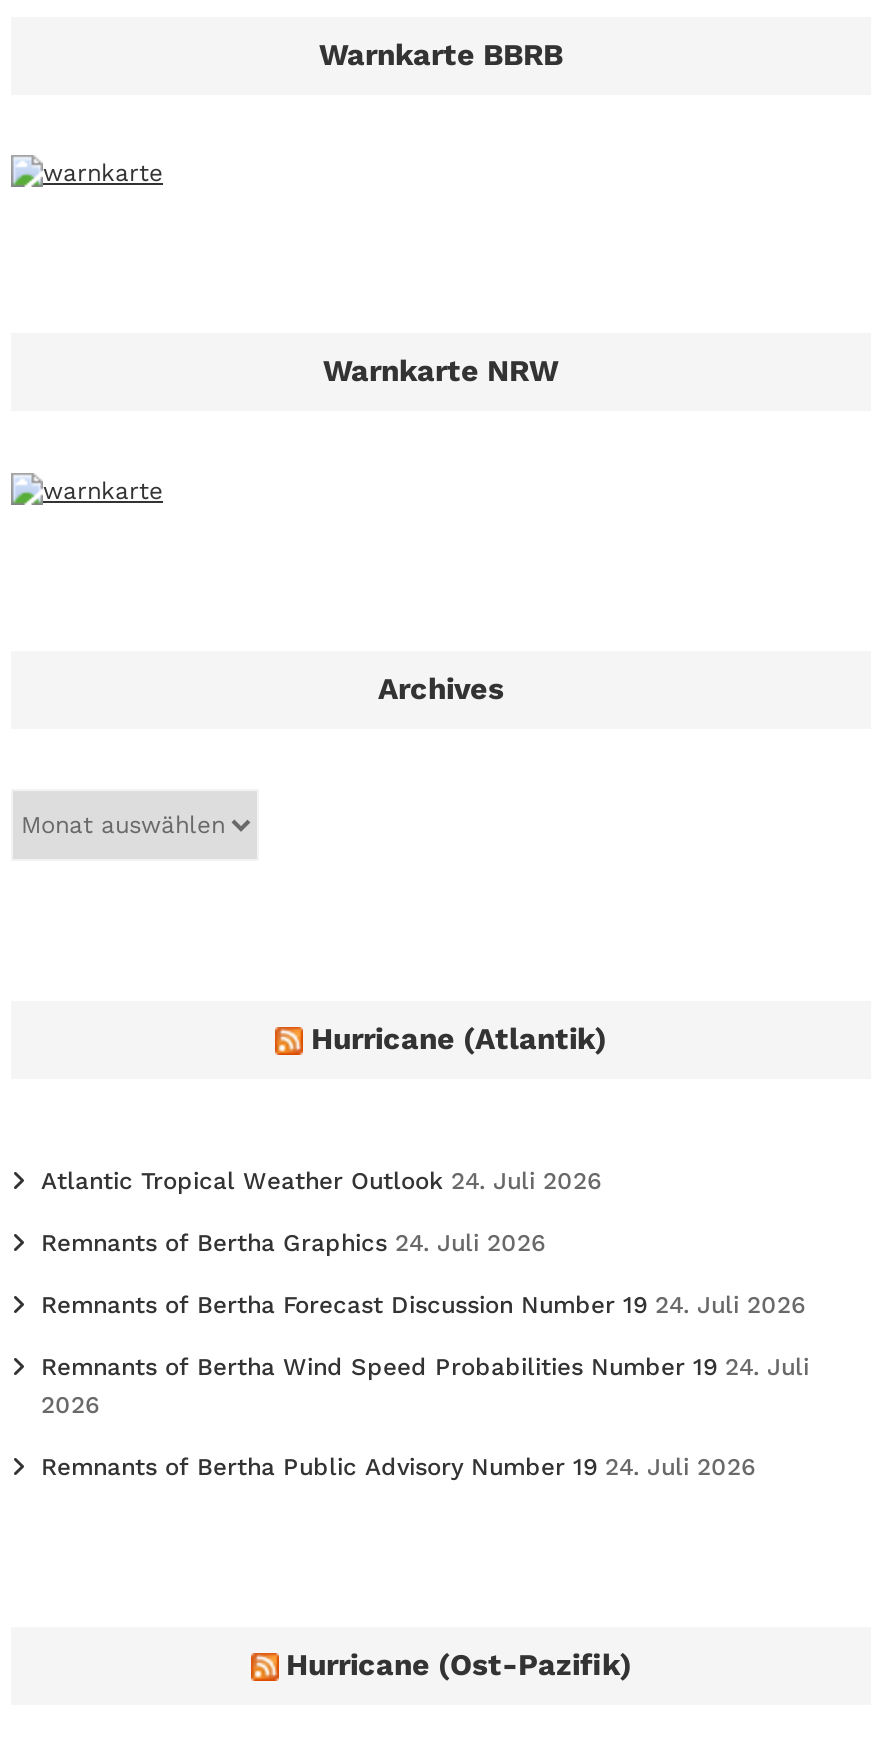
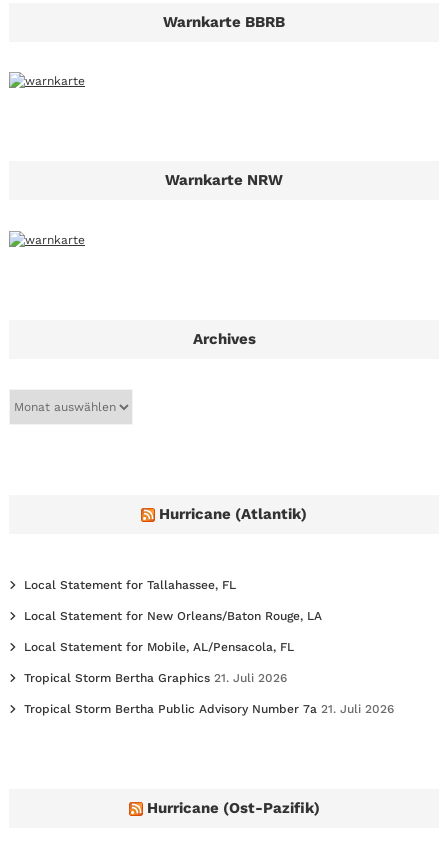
[41,1166,601,1194] Atlantic Tropical Weather Outlook 24. Juli 2026 -> [24,578,236,592] Local Statement for Tallahassee, FL
[41,1228,545,1256] Remnants of Bertha Graphics 24. Juli 2026 -> [24,609,322,623] Local Statement for New Orleans/Baton Rouge, LA
[41,1290,805,1318] Remnants of Bertha Forecast Discussion Number 19 24. Juli 2026 -> [24,640,294,654] Local Statement for Mobile, AL/Pensacola, FL
[41,1352,809,1418] Remnants of Bertha Wind Speed Probabilities Number 19 24. Juli | 2026 -> [24,671,287,685] Tropical Storm Bertha Graphics 21. Juli 2026
[41,1452,755,1480] Remnants of Bertha Public Advisory Number 19 24. Juli 2026 -> [24,702,394,716] Tropical Storm Bertha Public Advisory Number 7a 21. Juli 2026

